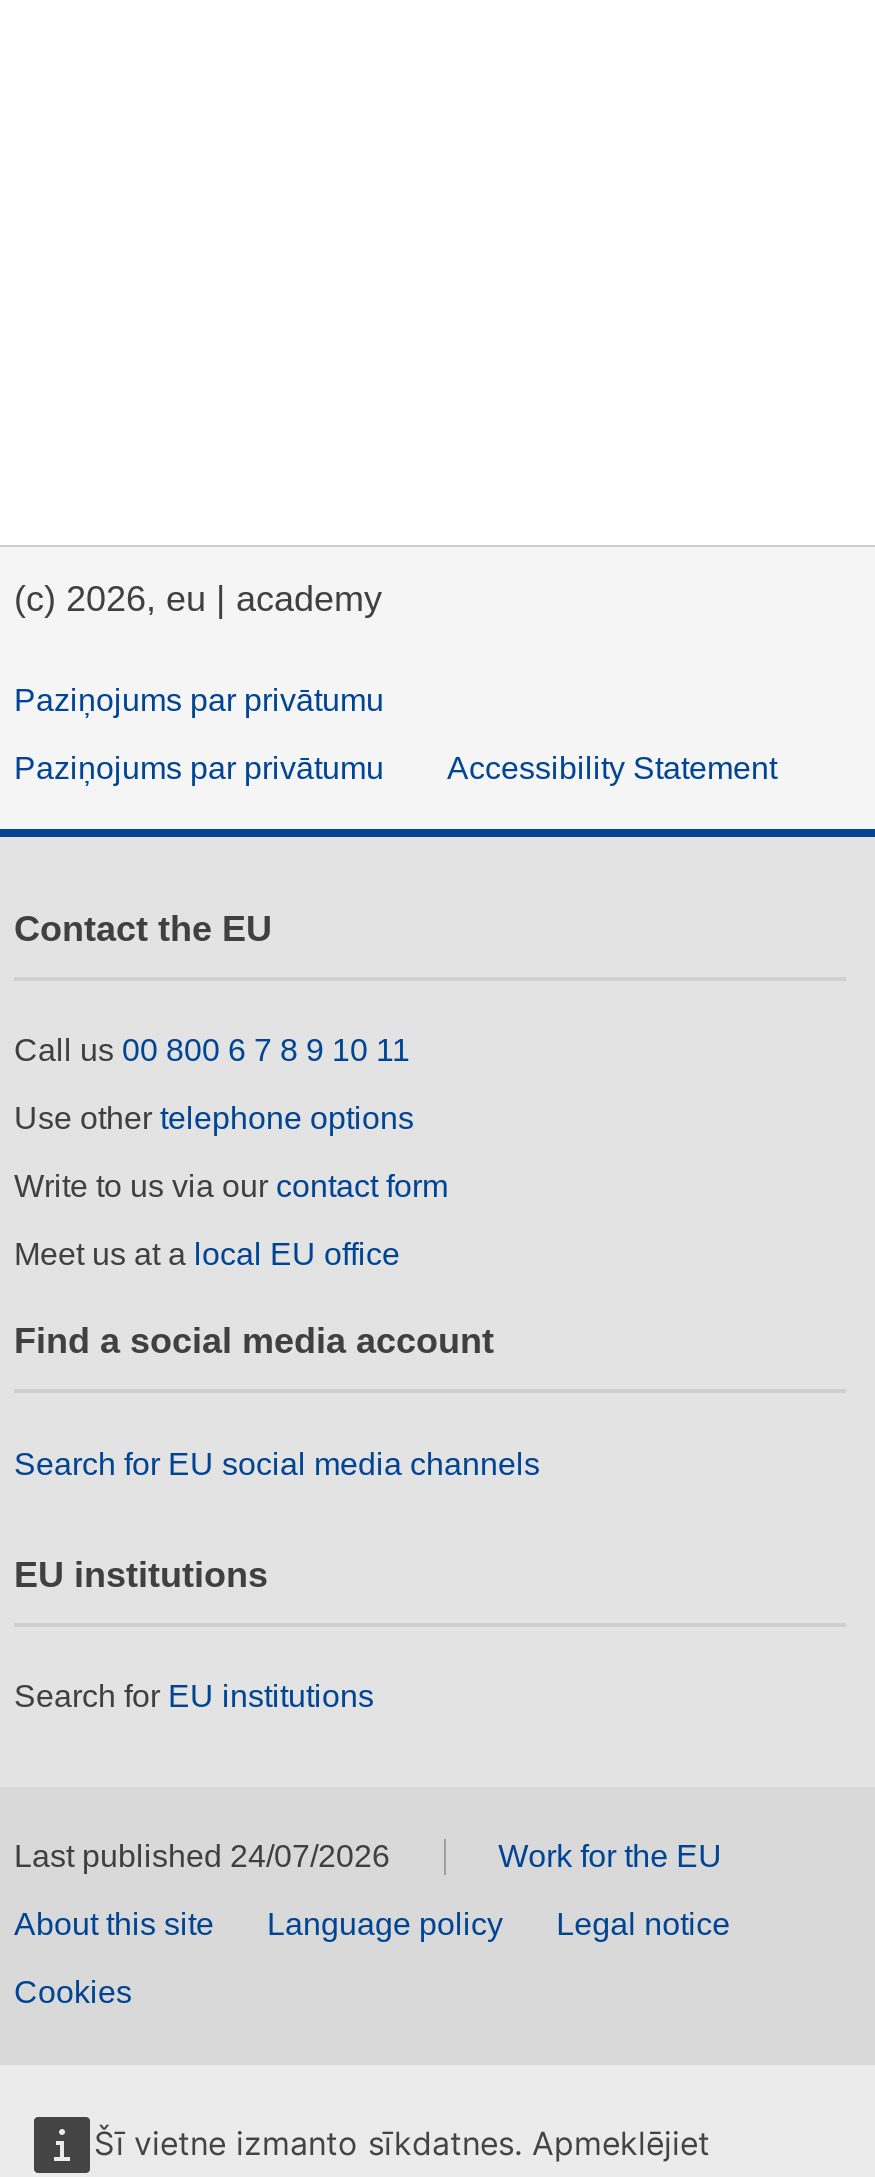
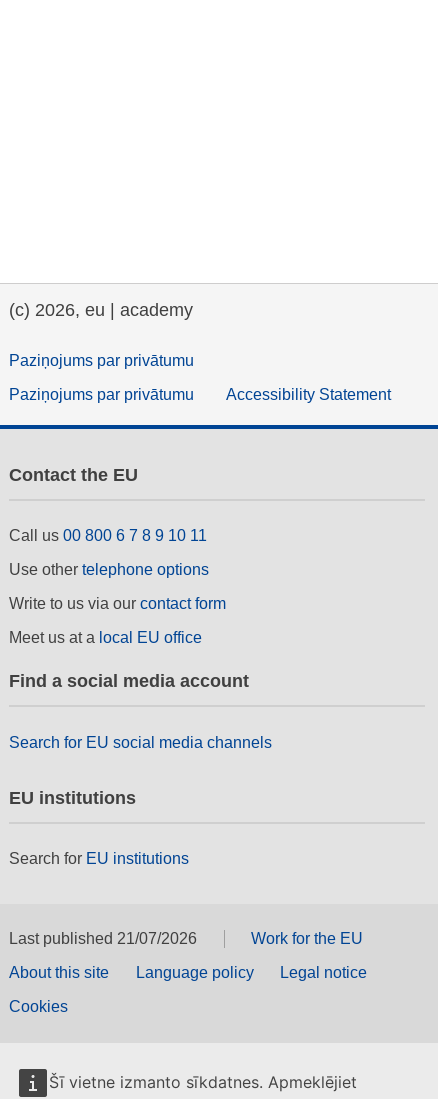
[14,1840,390,1874] Last published 24/07/2026 -> [9,930,197,947] Last published 21/07/2026

